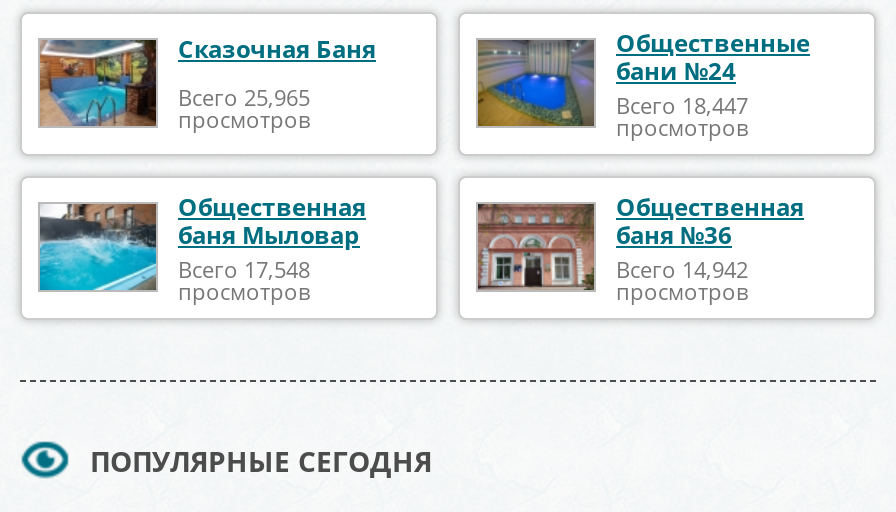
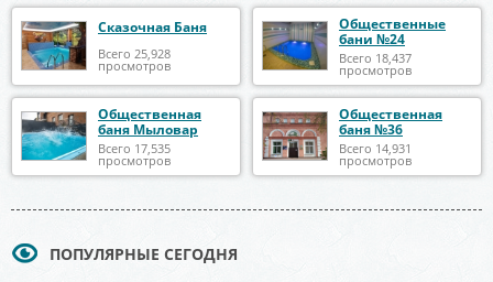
[178,83,310,113] Всего 25,965 -> [98,45,171,62] Всего 25,928
[616,90,748,120] Всего 18,447 -> [339,49,412,66] Всего 18,437
[178,254,310,284] Всего 17,548 -> [98,140,171,156] Всего 17,535
[616,254,748,284] Всего 14,942 -> [339,140,412,156] Всего 14,931

